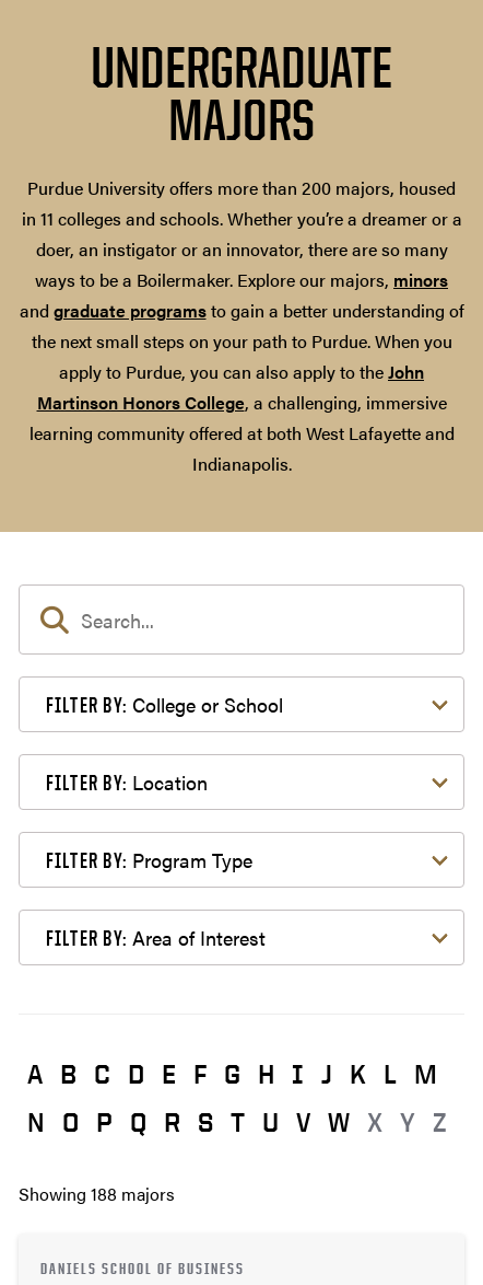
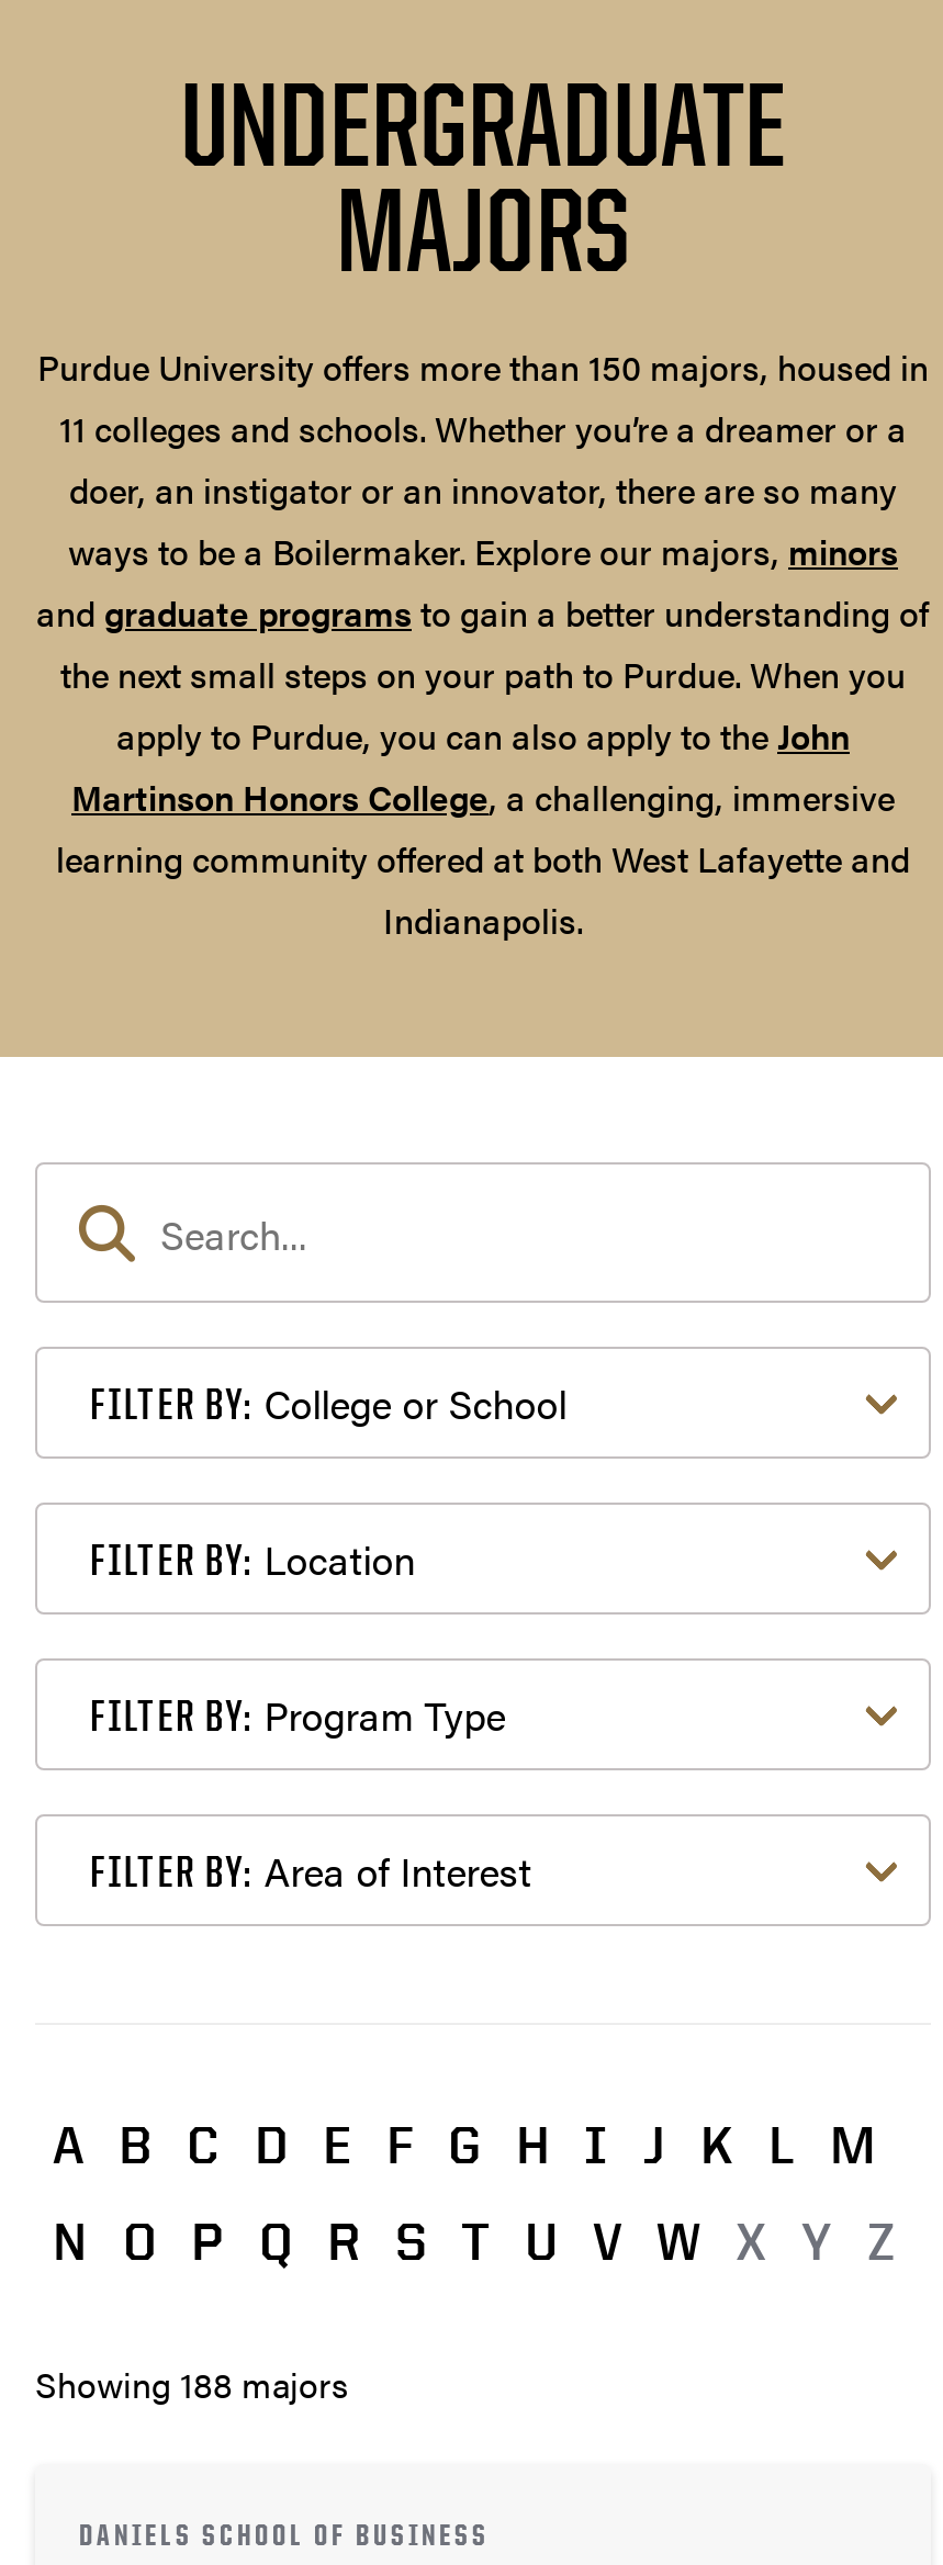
[21,175,462,231] Purdue University offers more than 200 majors, housed | in 11 colleges and schools. Whether you’re a dreamer or a -> [37,342,929,454] Purdue University offers more than 150 majors, housed in | 11 colleges and schools. Whether you’re a dreamer or a

